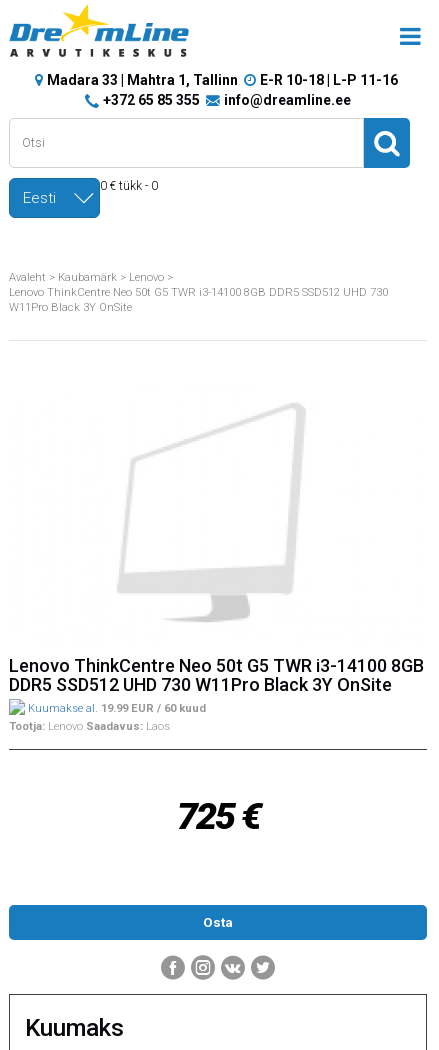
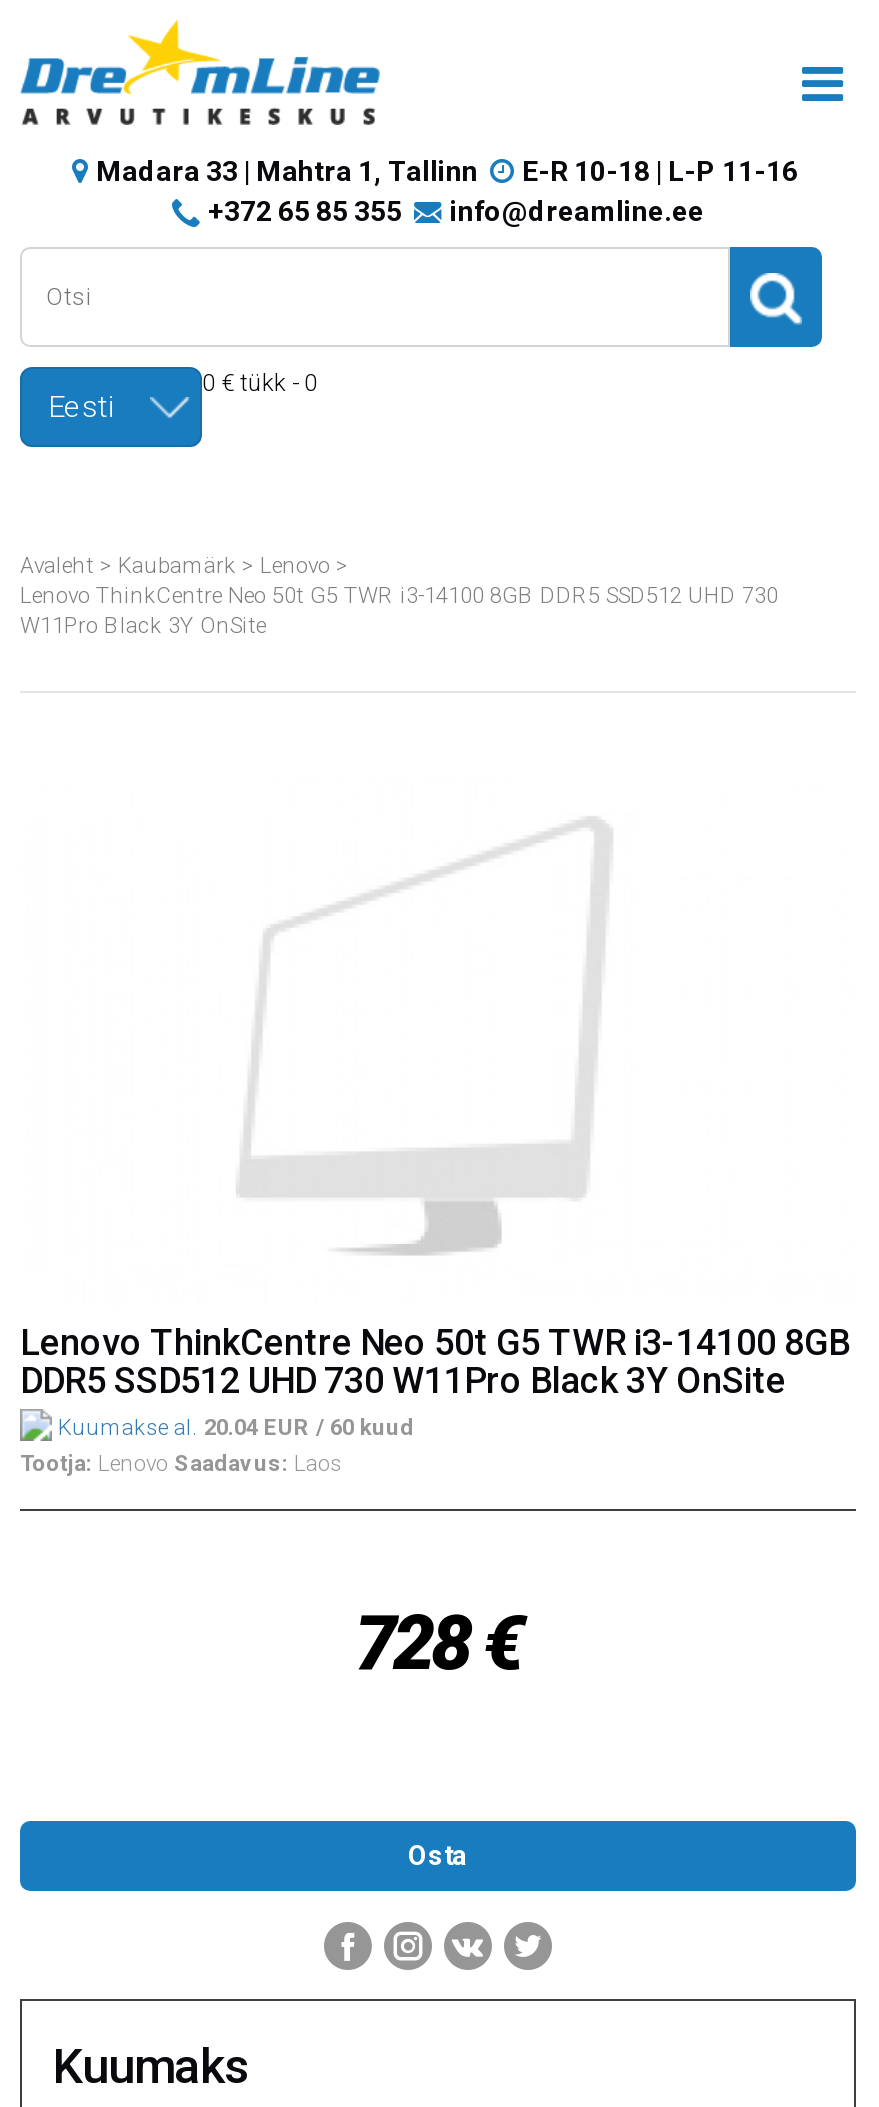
[25,702,206,715] Kuumakse al. 19.99 EUR / 60 kuud -> [52,1414,414,1440] Kuumakse al. 20.04 EUR / 60 kuud
[176,794,259,838] 725 € -> [355,1598,521,1686] 728 €

